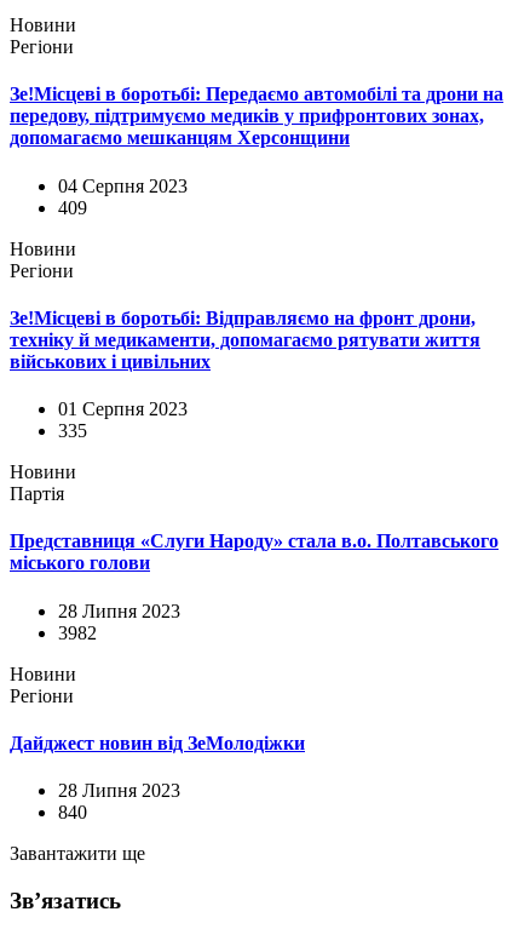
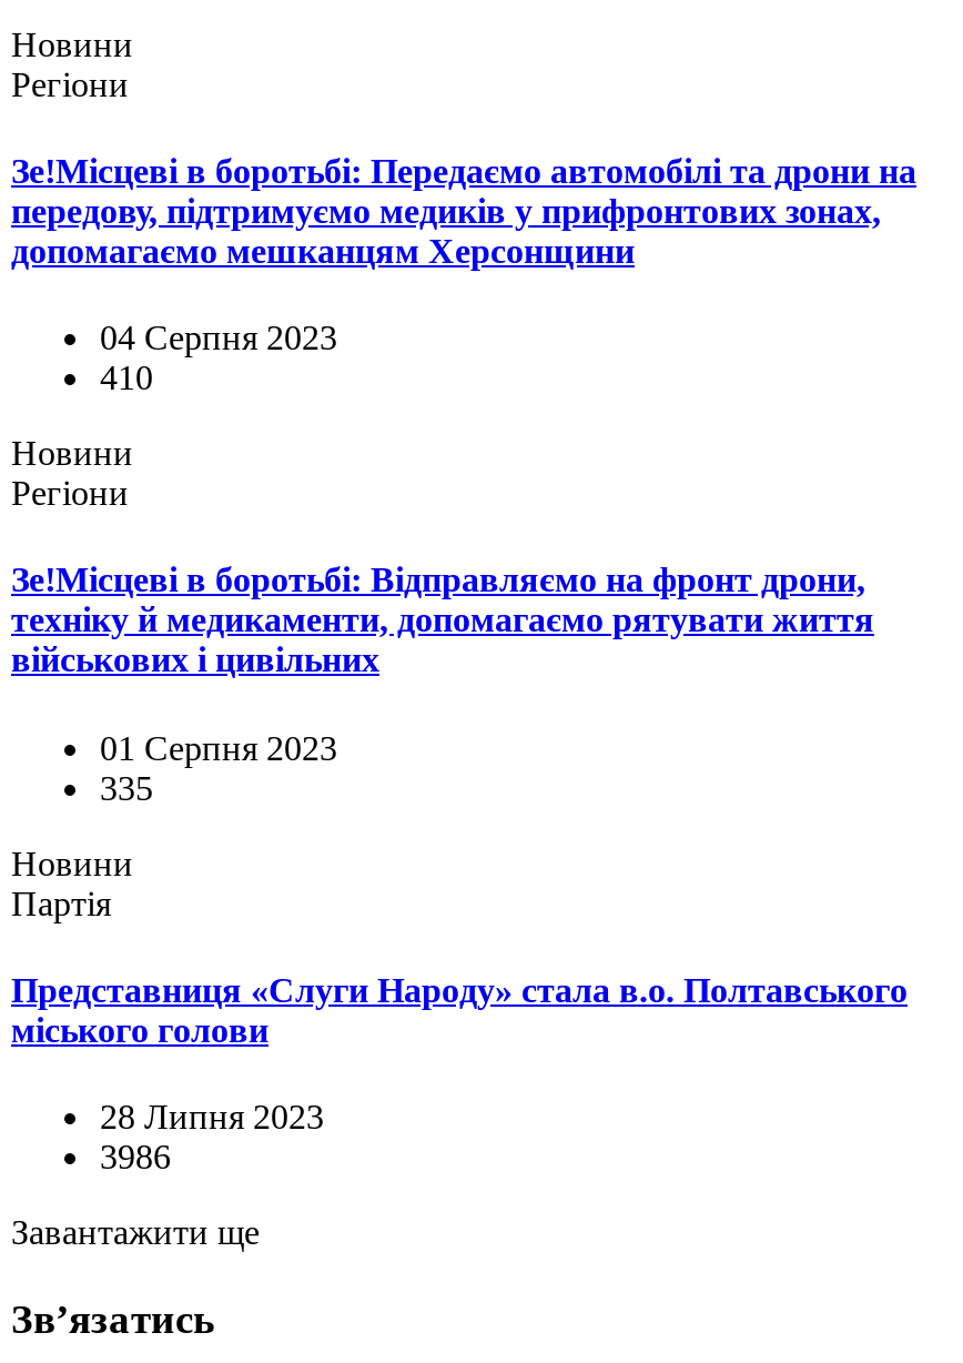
[58,197,87,218] 409 -> [100,359,153,396] 410
[10,622,305,823] 3982 | Новини | Регіони | Дайджест новин від ЗеМолодіжки | 28 Липня 2023 | 840 -> [100,1138,171,1176] 3986

